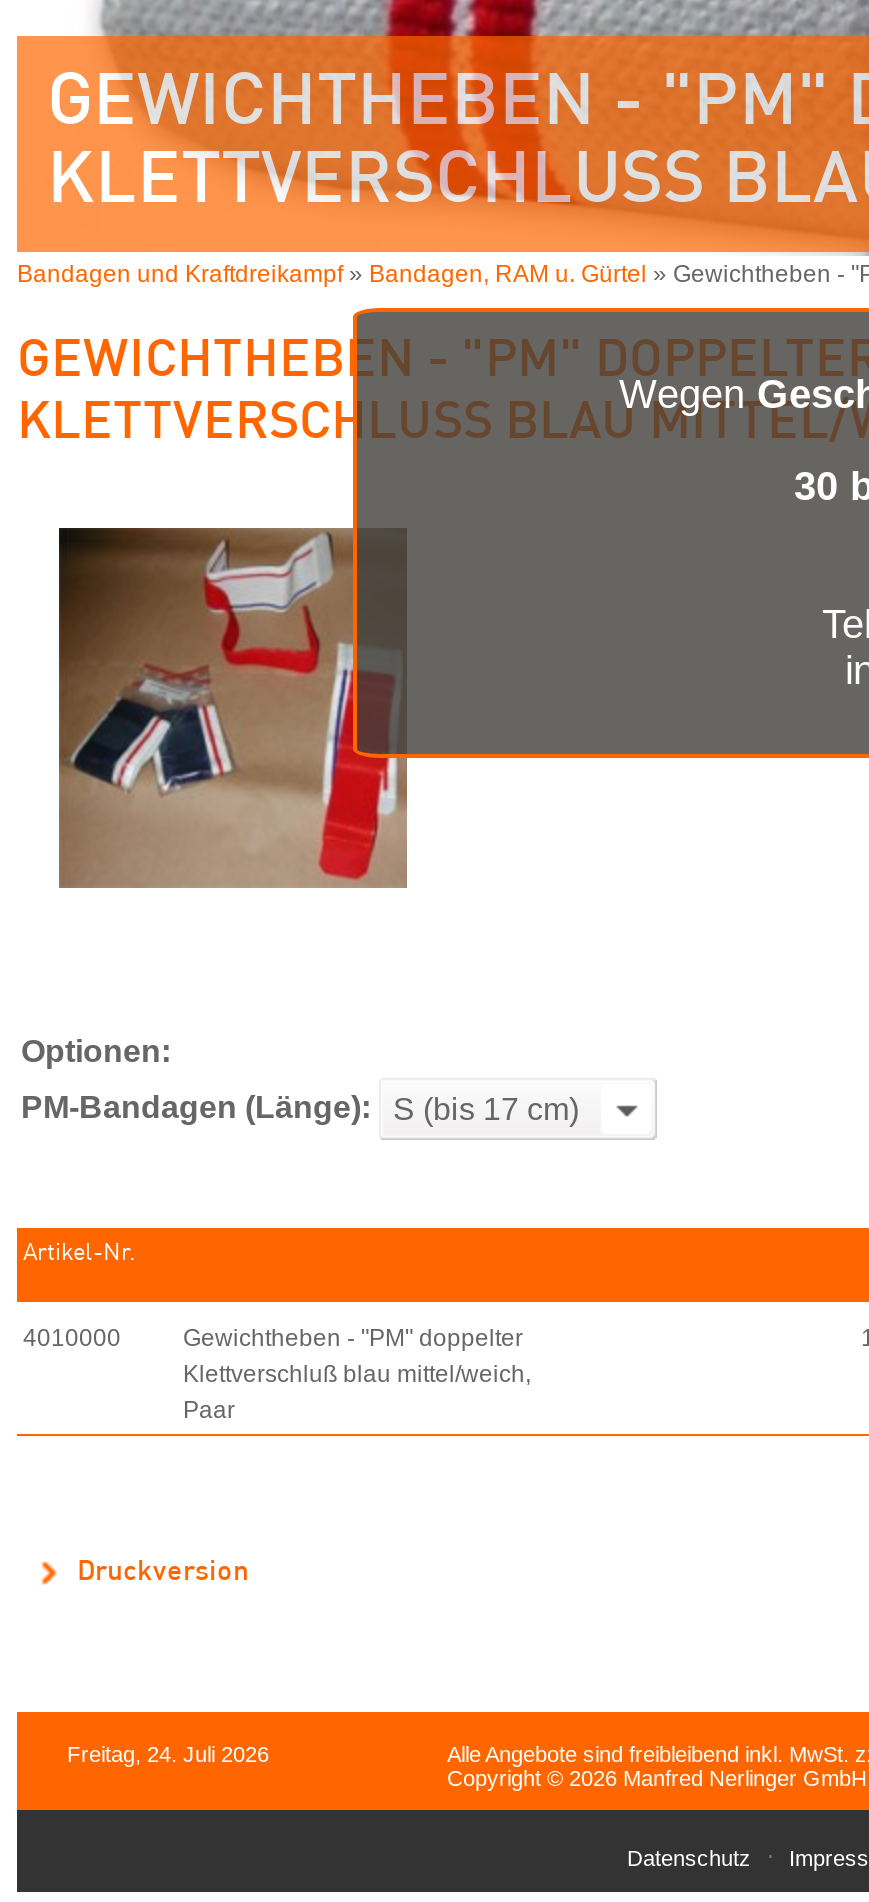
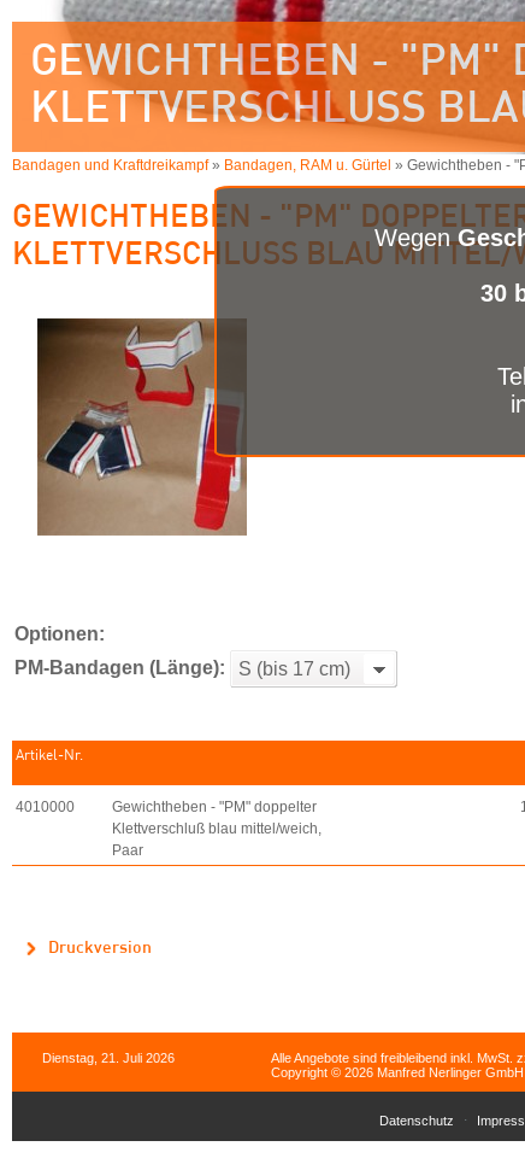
[67,1742,269,1766] Freitag, 24. Juli 2026 -> [42,1051,175,1065] Dienstag, 21. Juli 2026

